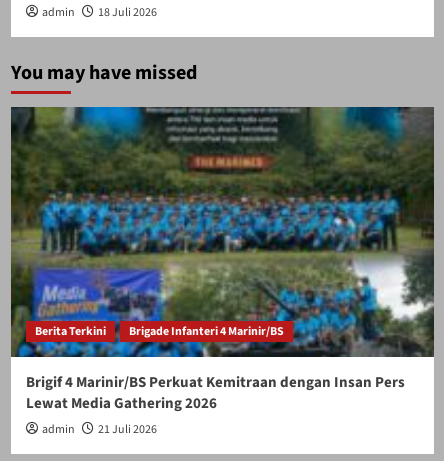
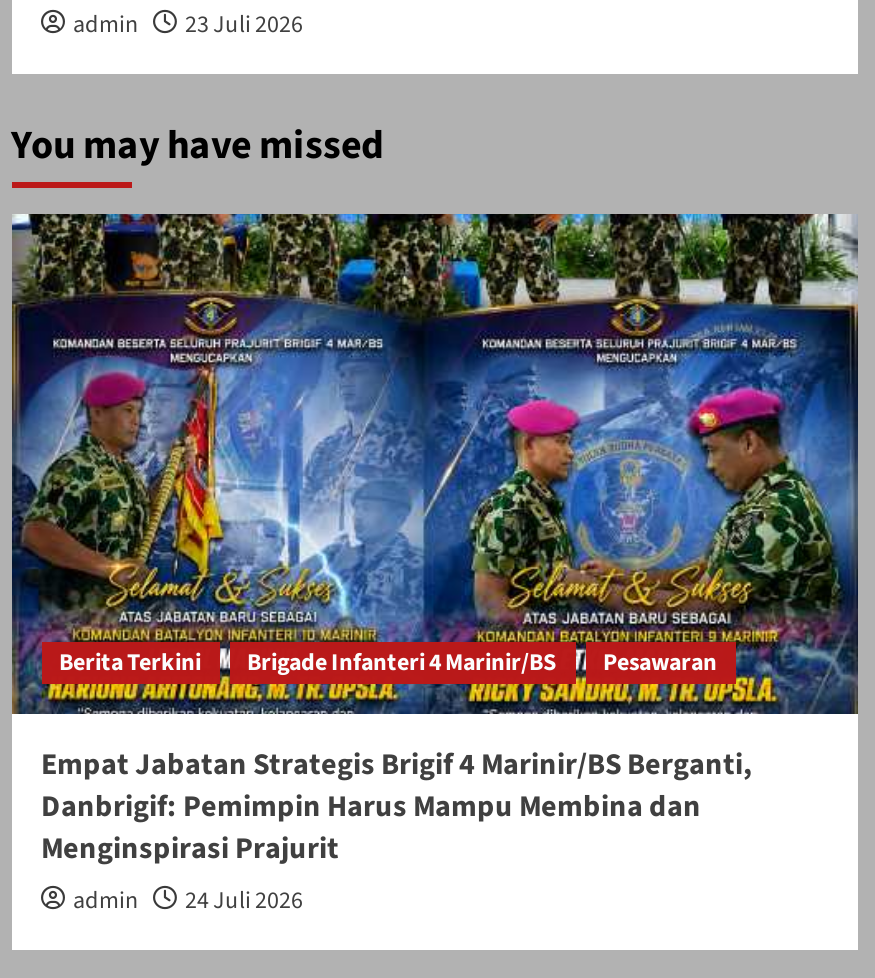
[41,4,156,21] admin 18 Juli 2026 -> [73,7,303,41] admin 23 Juli 2026
[10,106,435,414] [image] | Brigif 4 Marinir/BS Perkuat Kemitraan dengan Insan Pers | Lewat Media Gathering 2026 -> [10,212,858,869] [image] | Pesawaran | Empat Jabatan Strategis Brigif 4 Marinir/BS Berganti, | Danbrigif: Pemimpin Harus Mampu Membina dan | Menginspirasi Prajurit
[41,421,156,438] admin 21 Juli 2026 -> [73,883,303,917] admin 24 Juli 2026

